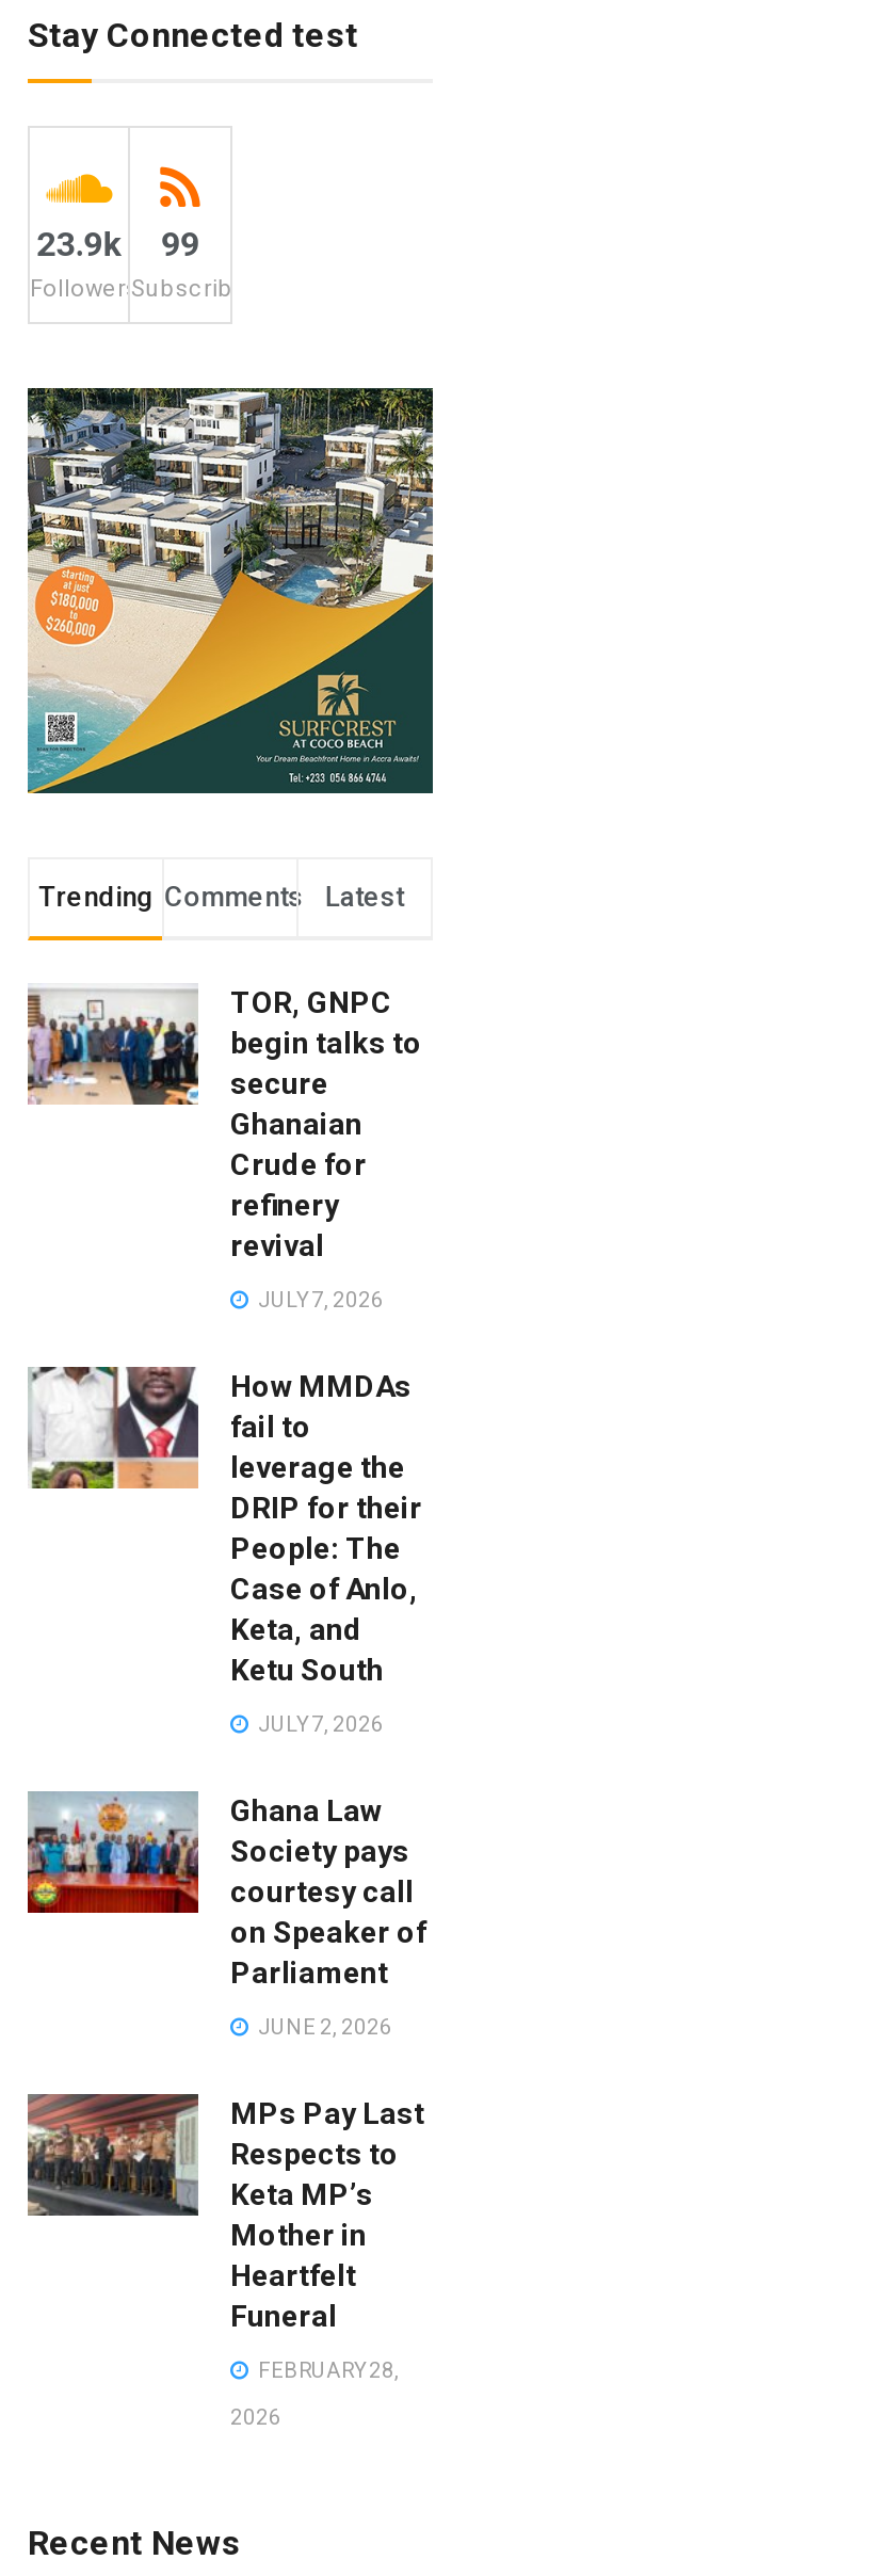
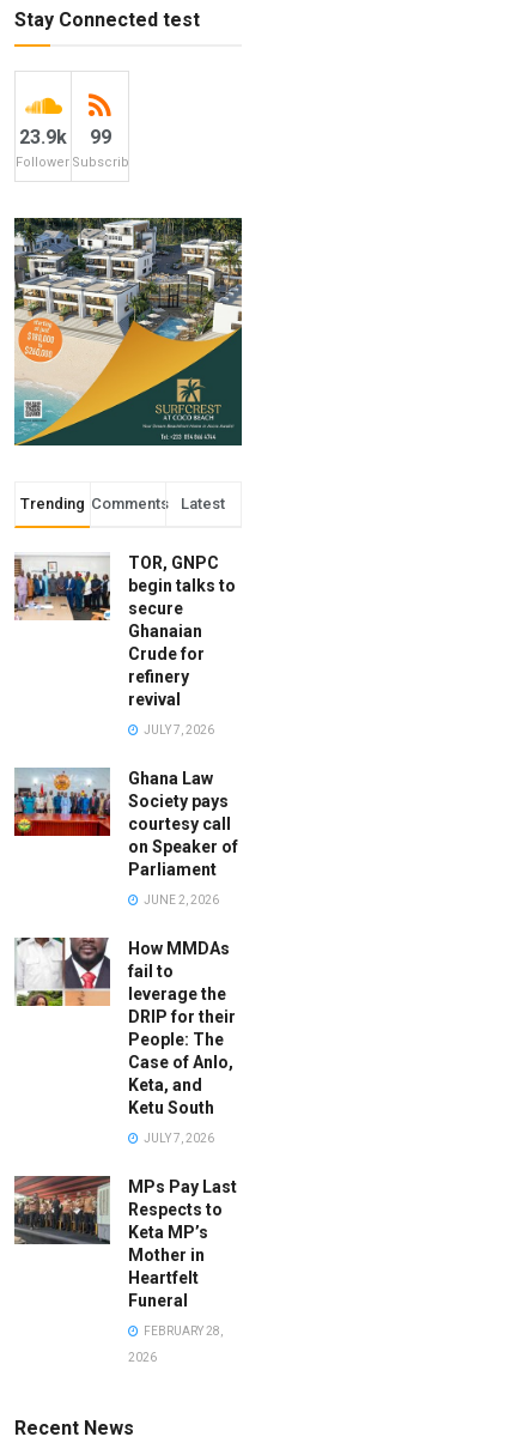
moved [26,1363,422,1735] -> [13,935,236,1144]: [image] | How MMDAs | fail to | ... | Ketu South | JULY 7, 2026
moved [26,1791,426,2038] -> [13,768,238,906]: [image] | Ghana Law | Society pays | courtesy call | on Speaker of | Parliament | JUNE 2, 2026

